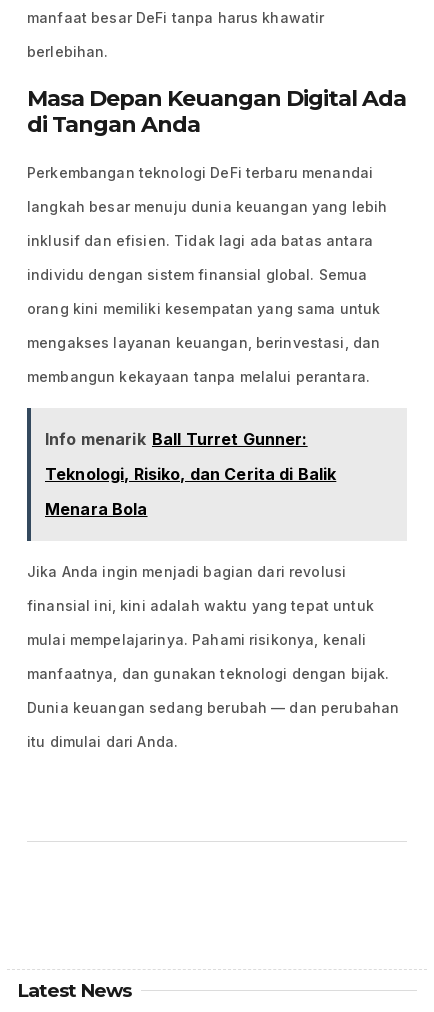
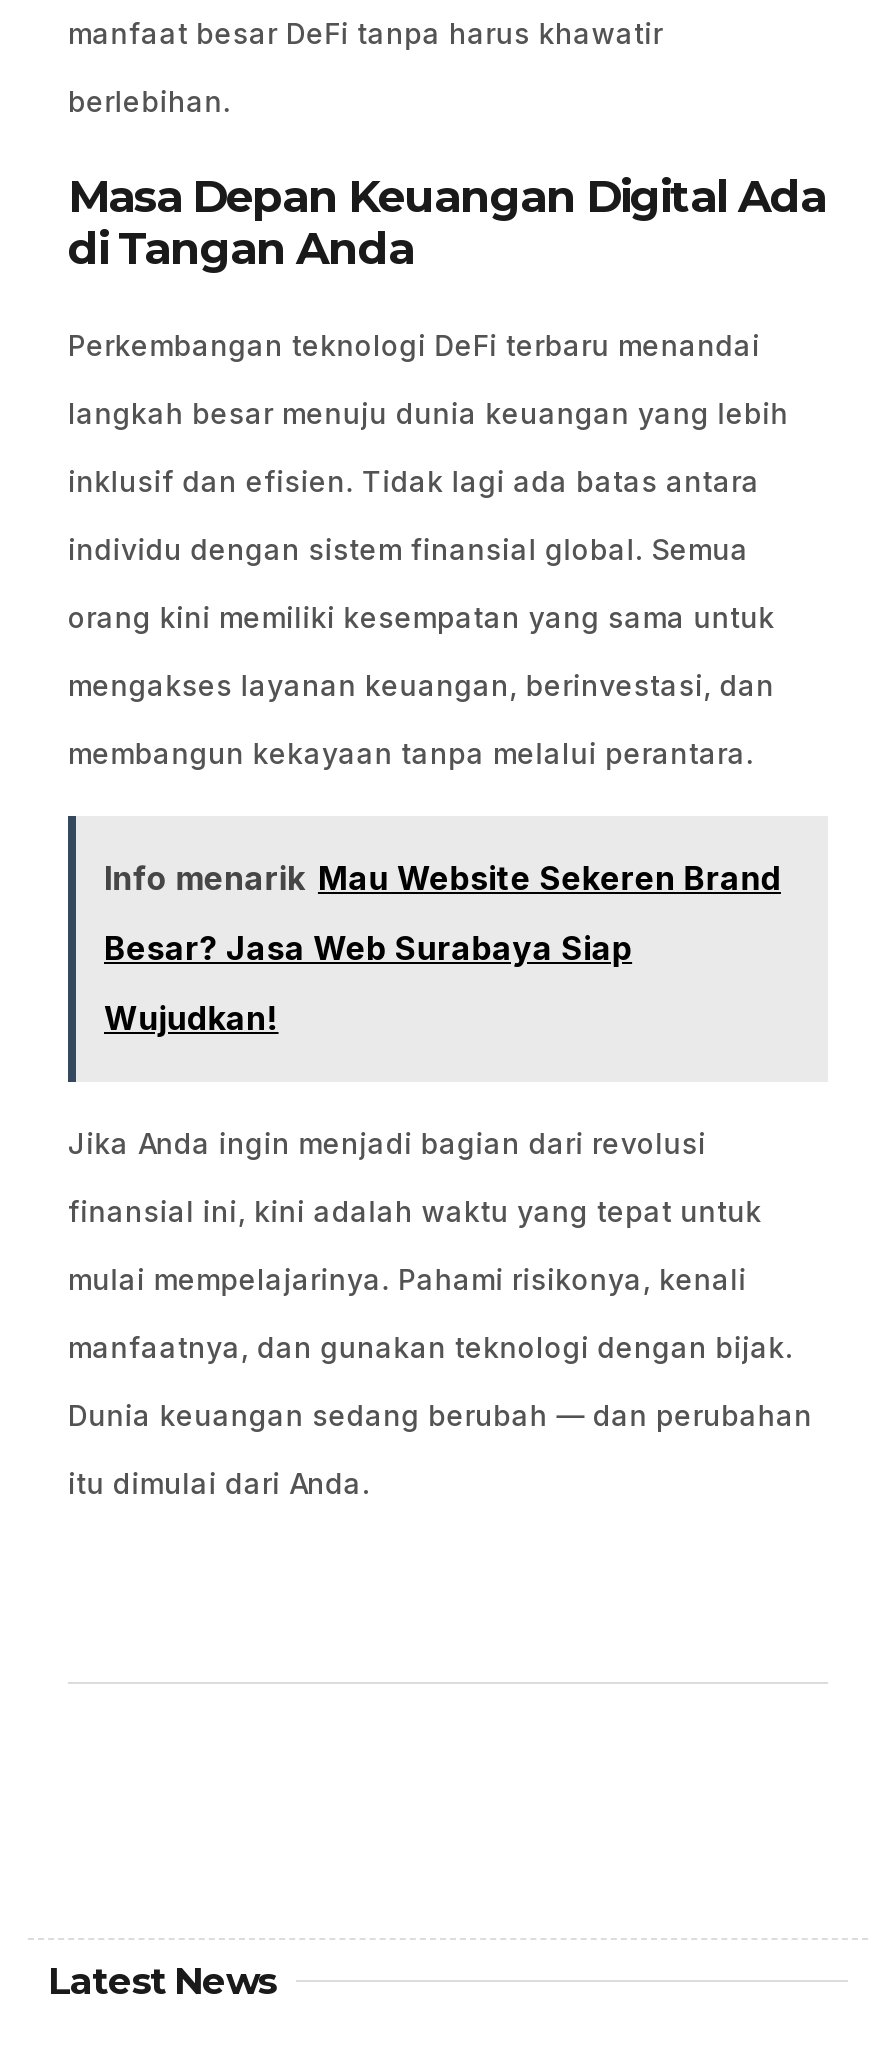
[45,429,308,449] Info menarik Ball Turret Gunner: -> [104,858,781,898] Info menarik Mau Website Sekeren Brand
[45,464,336,484] Teknologi, Risiko, dan Cerita di Balik -> [104,928,632,968] Besar? Jasa Web Surabaya Siap
[45,499,147,519] Menara Bola -> [104,998,279,1038] Wujudkan!

